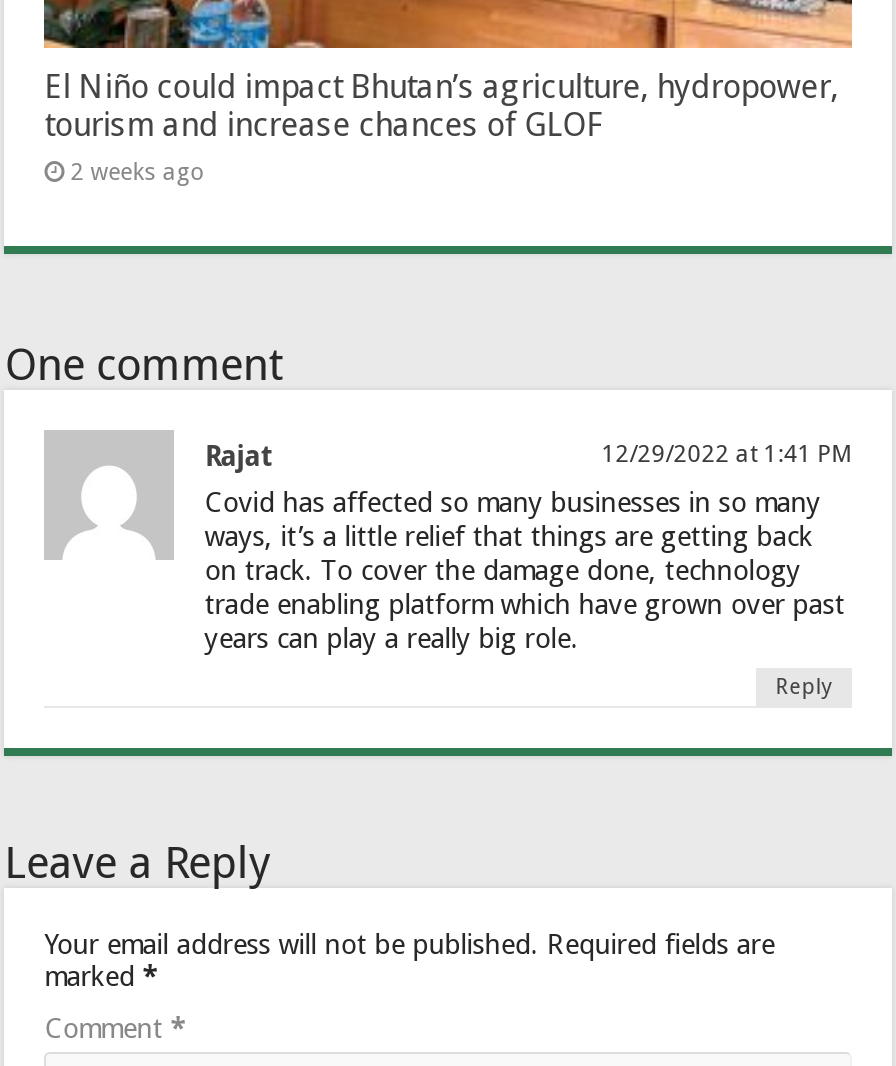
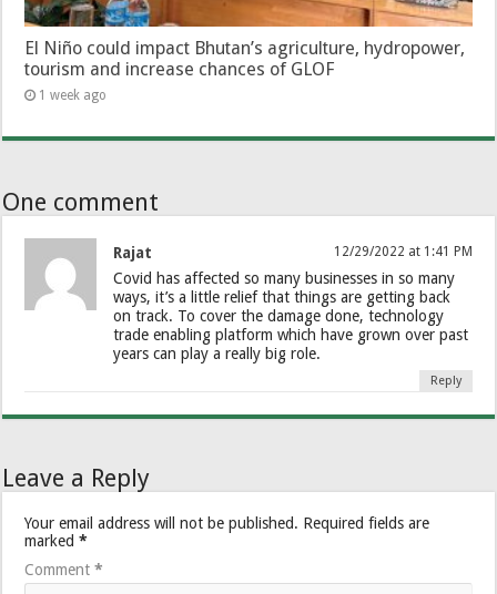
[70,159,204,187] 2 weeks ago -> [39,88,107,104] 1 week ago

